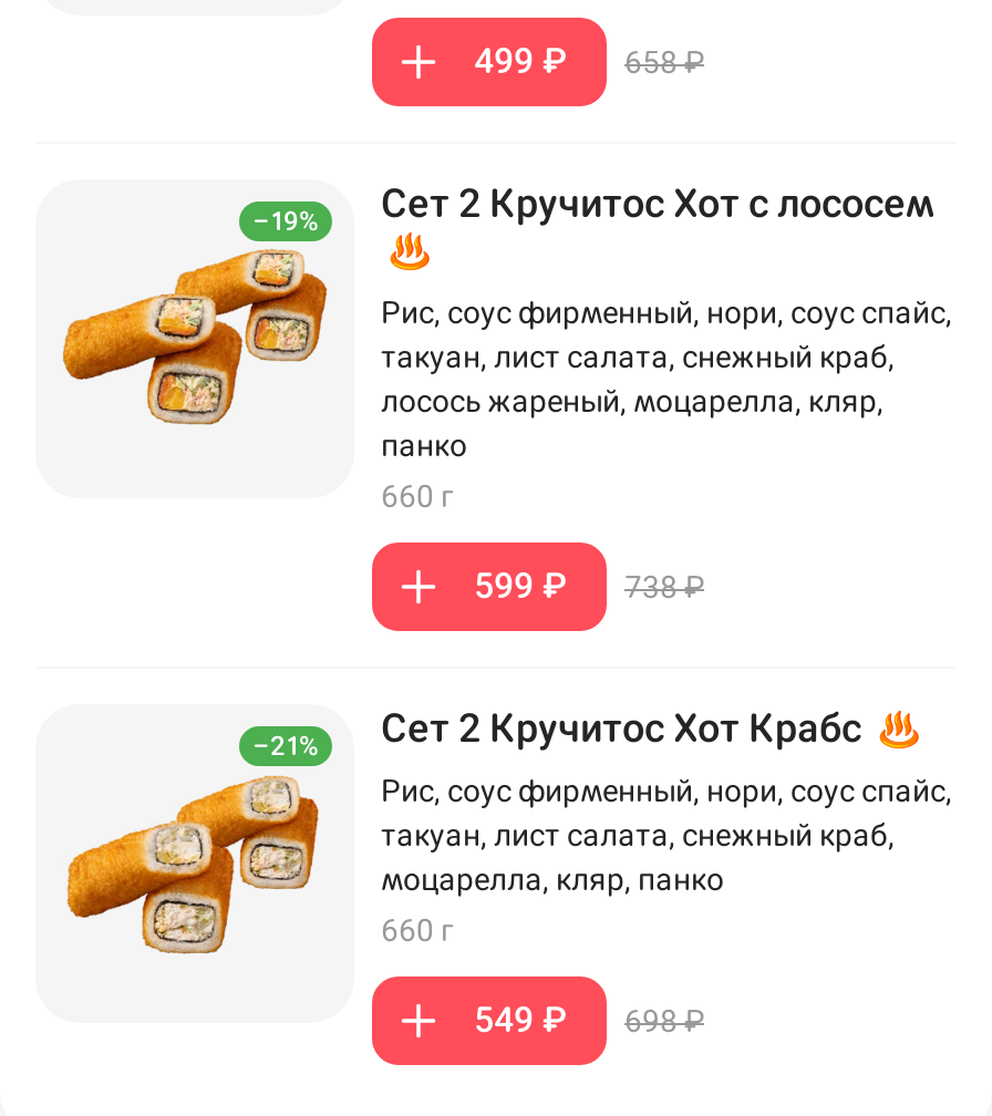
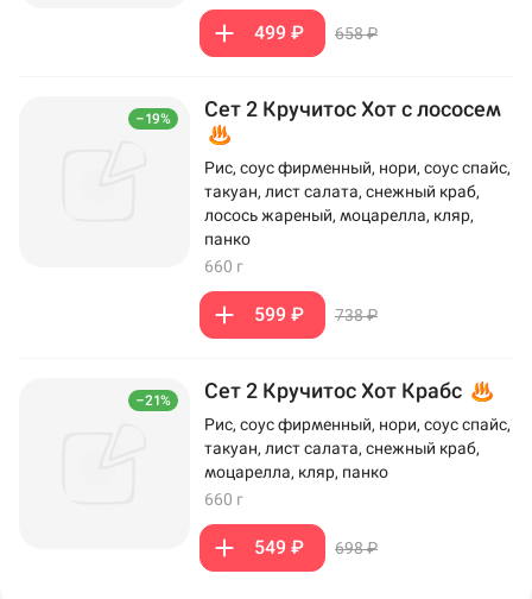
[60,248,330,427] [image] -> none
[64,773,321,957] [image] -> none

